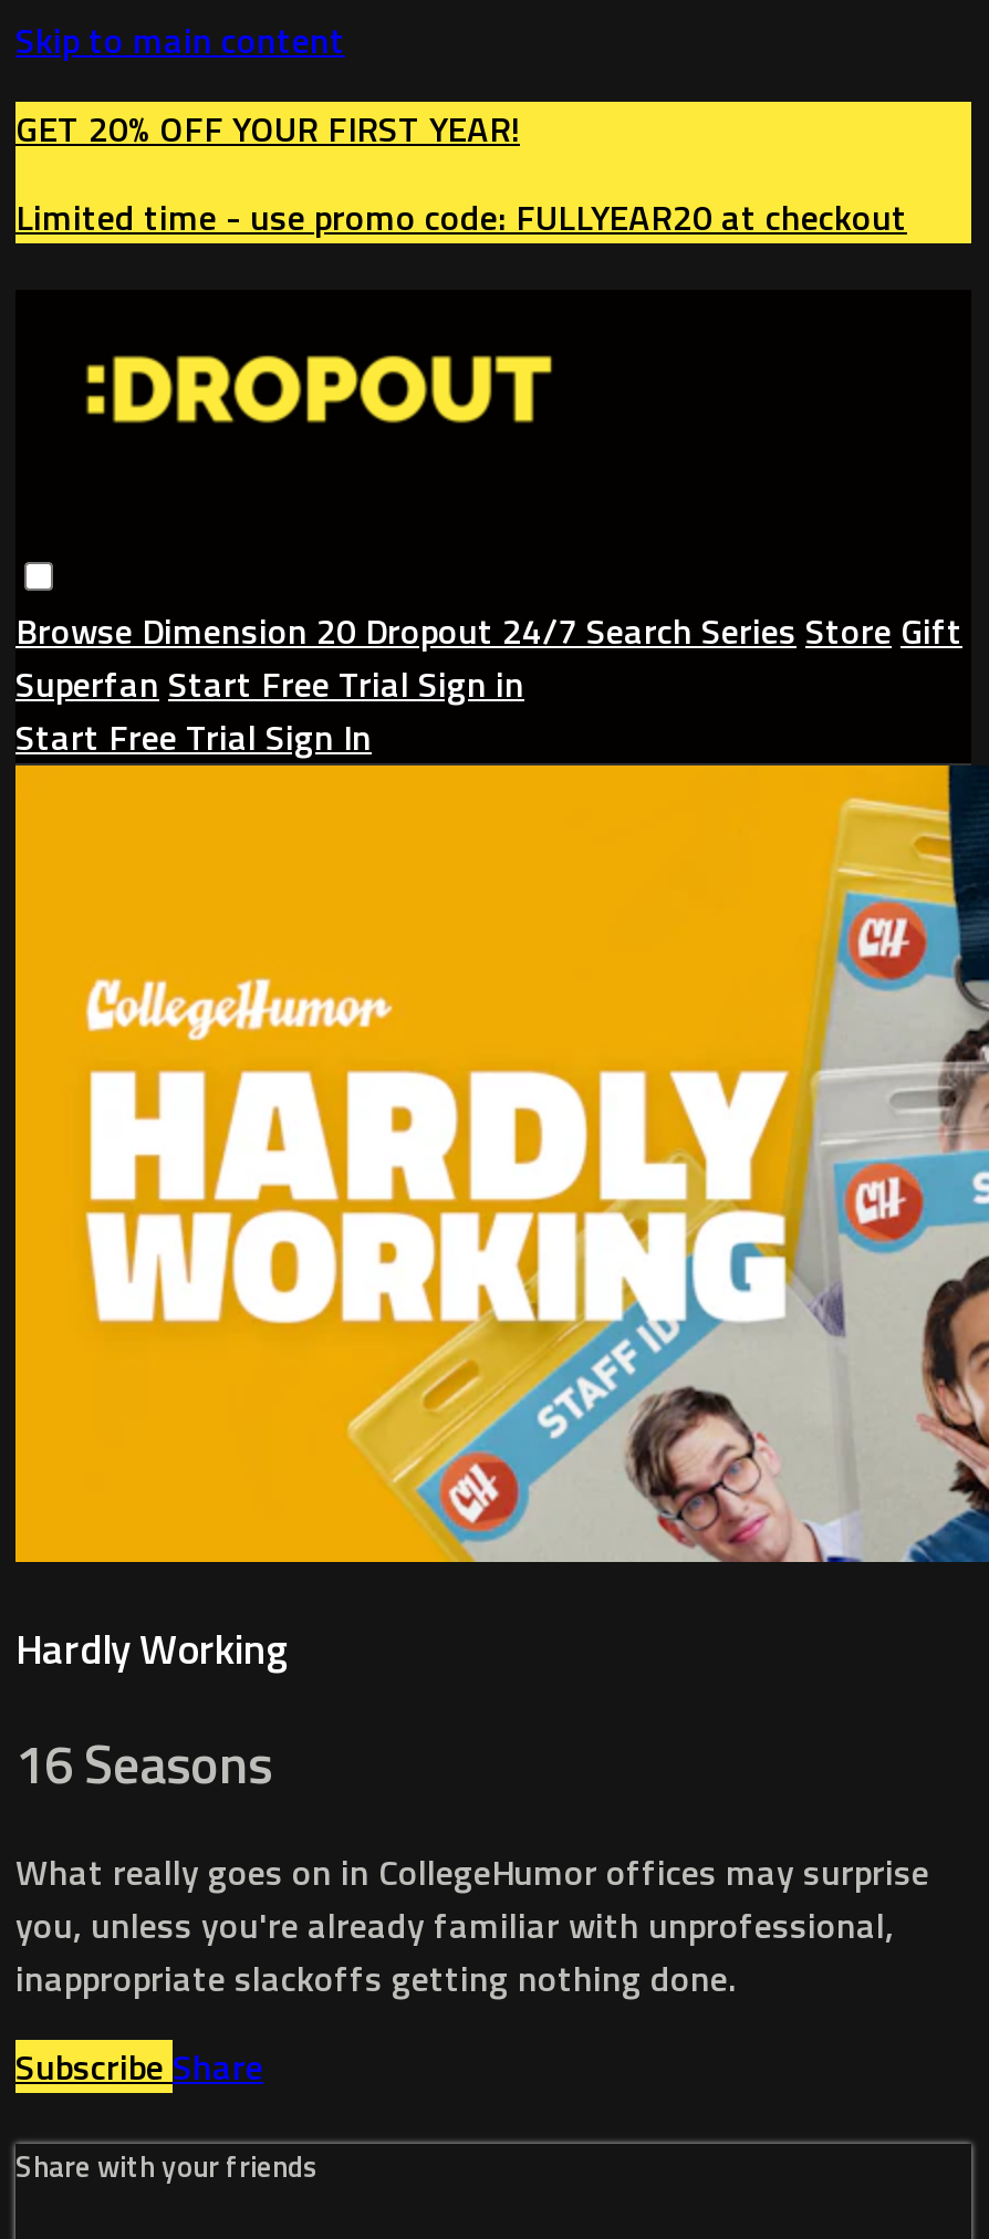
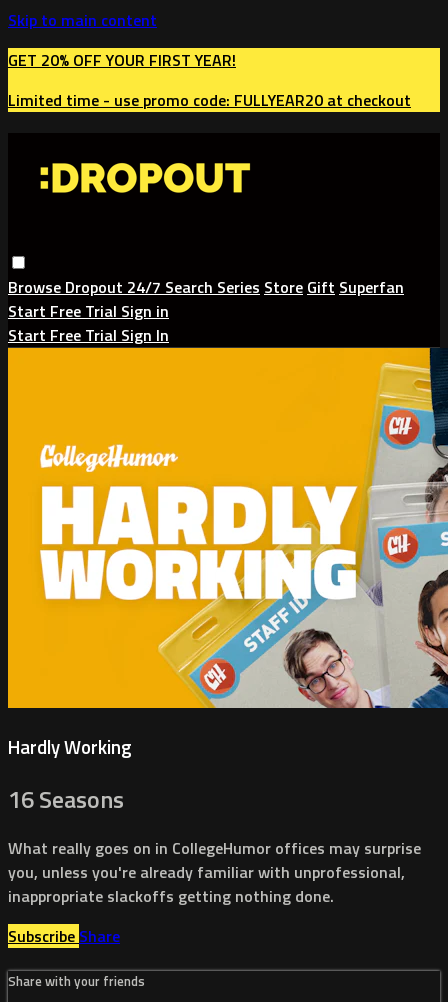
[15,604,962,710] Browse Dimension 20 Dropout 24/7 Search Series Store Gift | Superfan Start Free Trial Sign in -> [8,275,404,323] Browse Dropout 24/7 Search Series Store Gift Superfan | Start Free Trial Sign in

